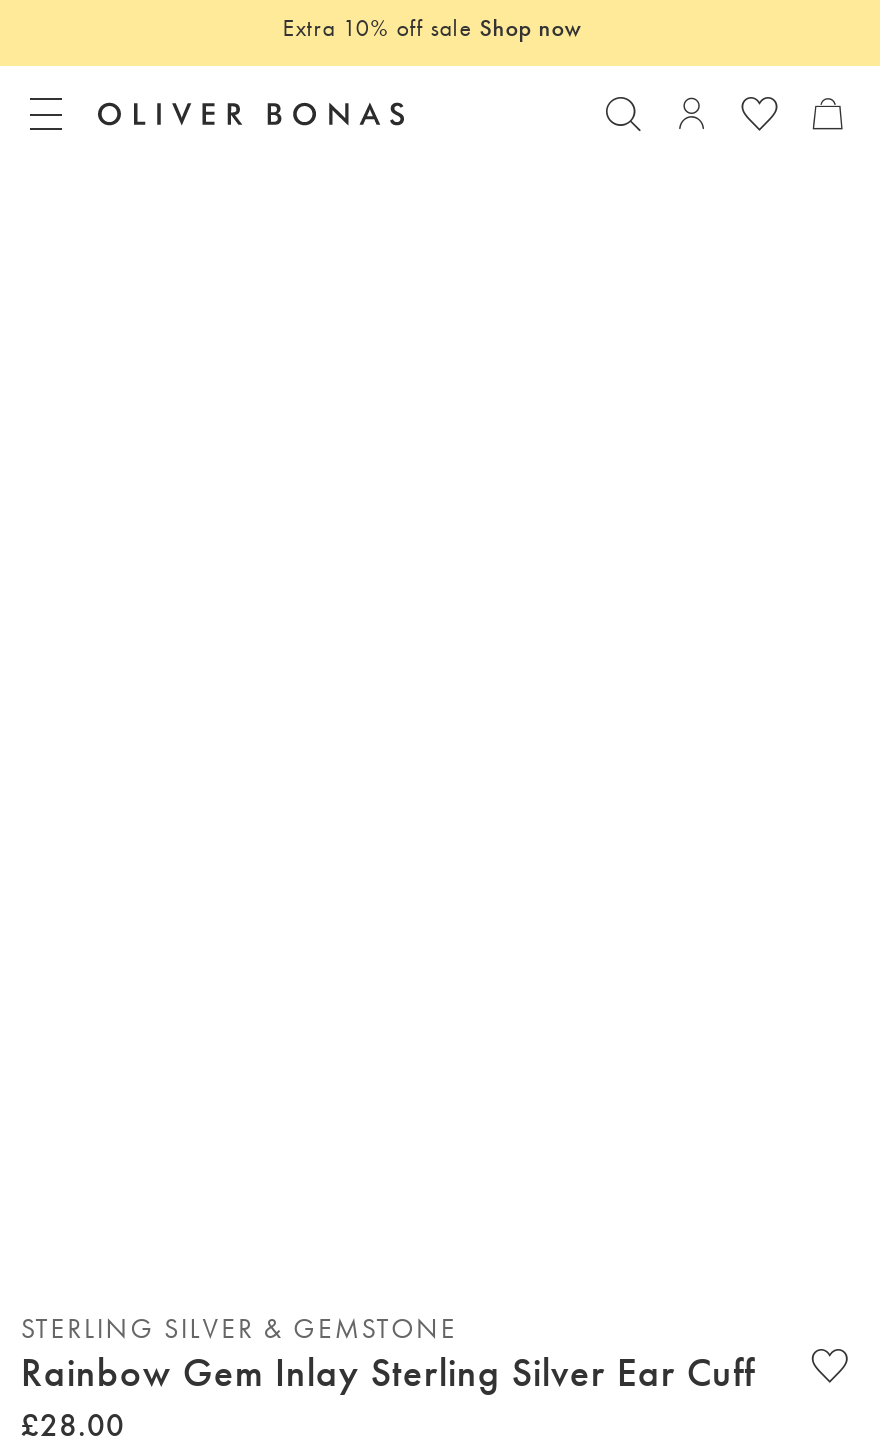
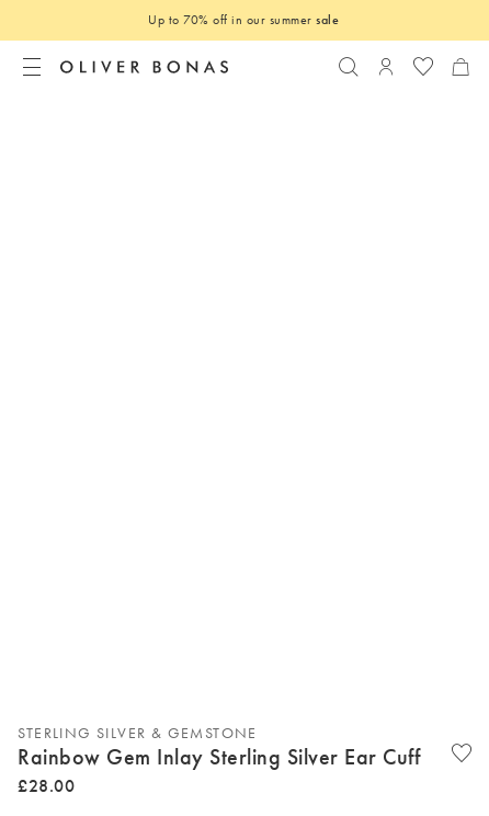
[282,11,582,43] Extra 10% off sale Shop now -> [148,11,339,28] Up to 70% off in our summer sale

